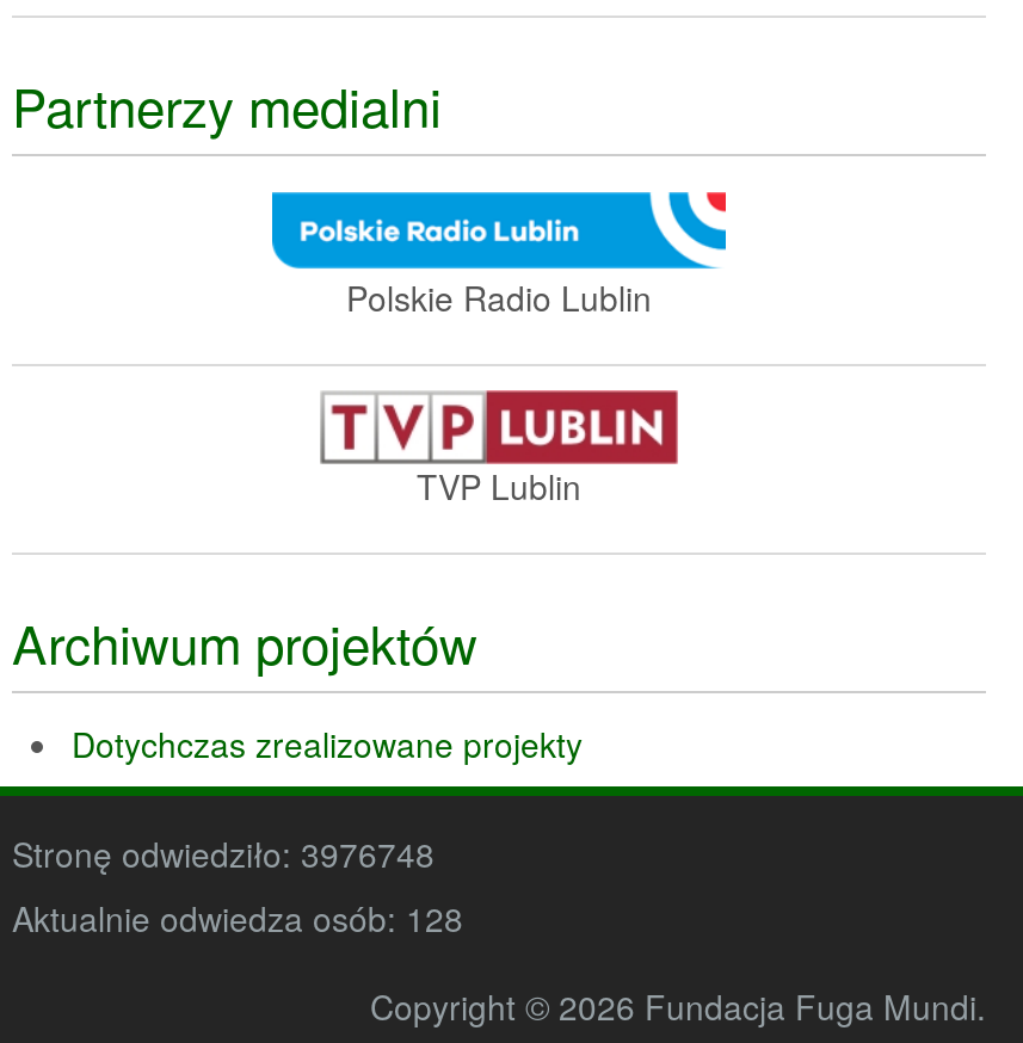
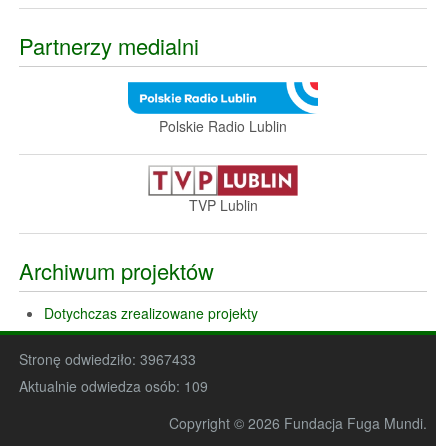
[12,829,435,877] Stronę odwiedziło: 3976748 -> [19,349,196,369] Stronę odwiedziło: 3967433
[12,893,463,941] Aktualnie odwiedza osób: 128 -> [19,376,208,396] Aktualnie odwiedza osób: 109

